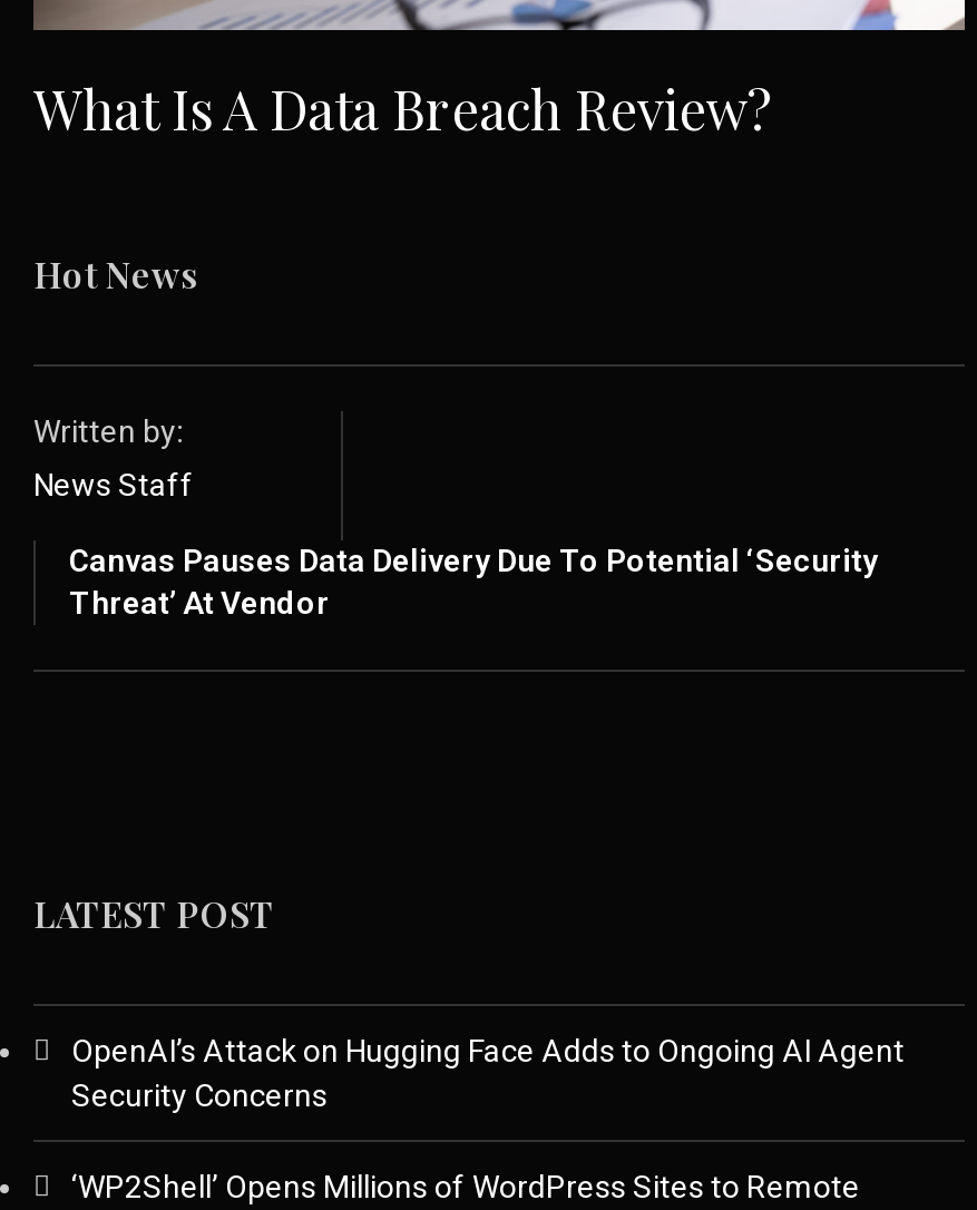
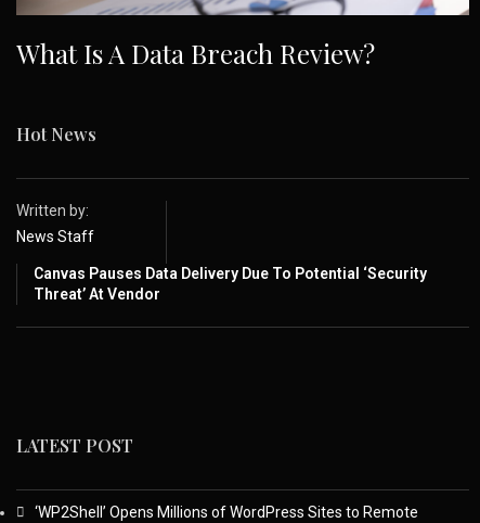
[71,1033,905,1114] OpenAI’s Attack on Hugging Face Adds to Ongoing AI Agent | Security Concerns -> none

